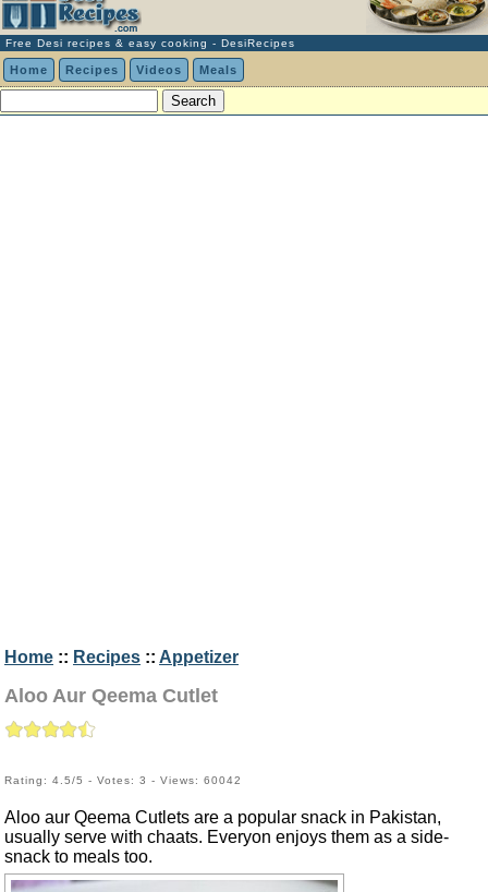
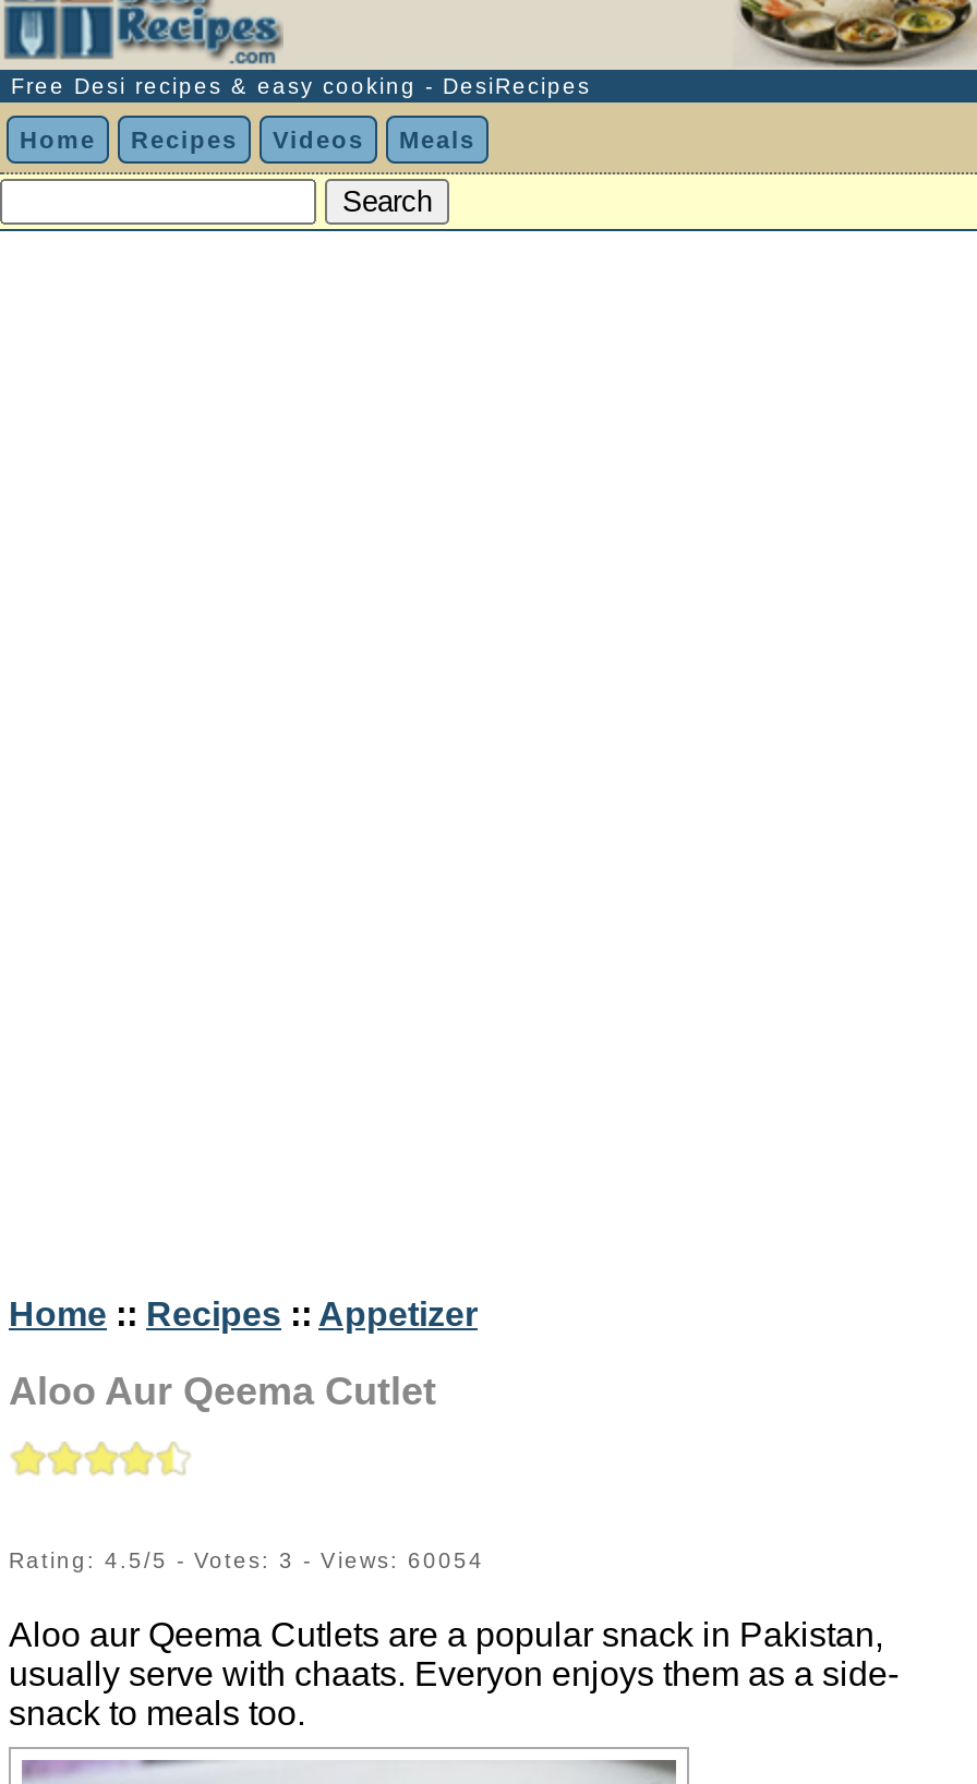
[4,774,242,786] Rating: 4.5/5 - Votes: 3 - Views: 60042 -> [9,1548,484,1572] Rating: 4.5/5 - Votes: 3 - Views: 60054

